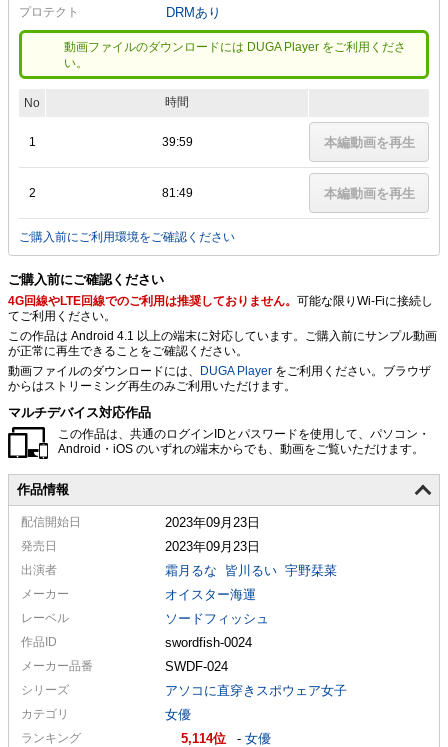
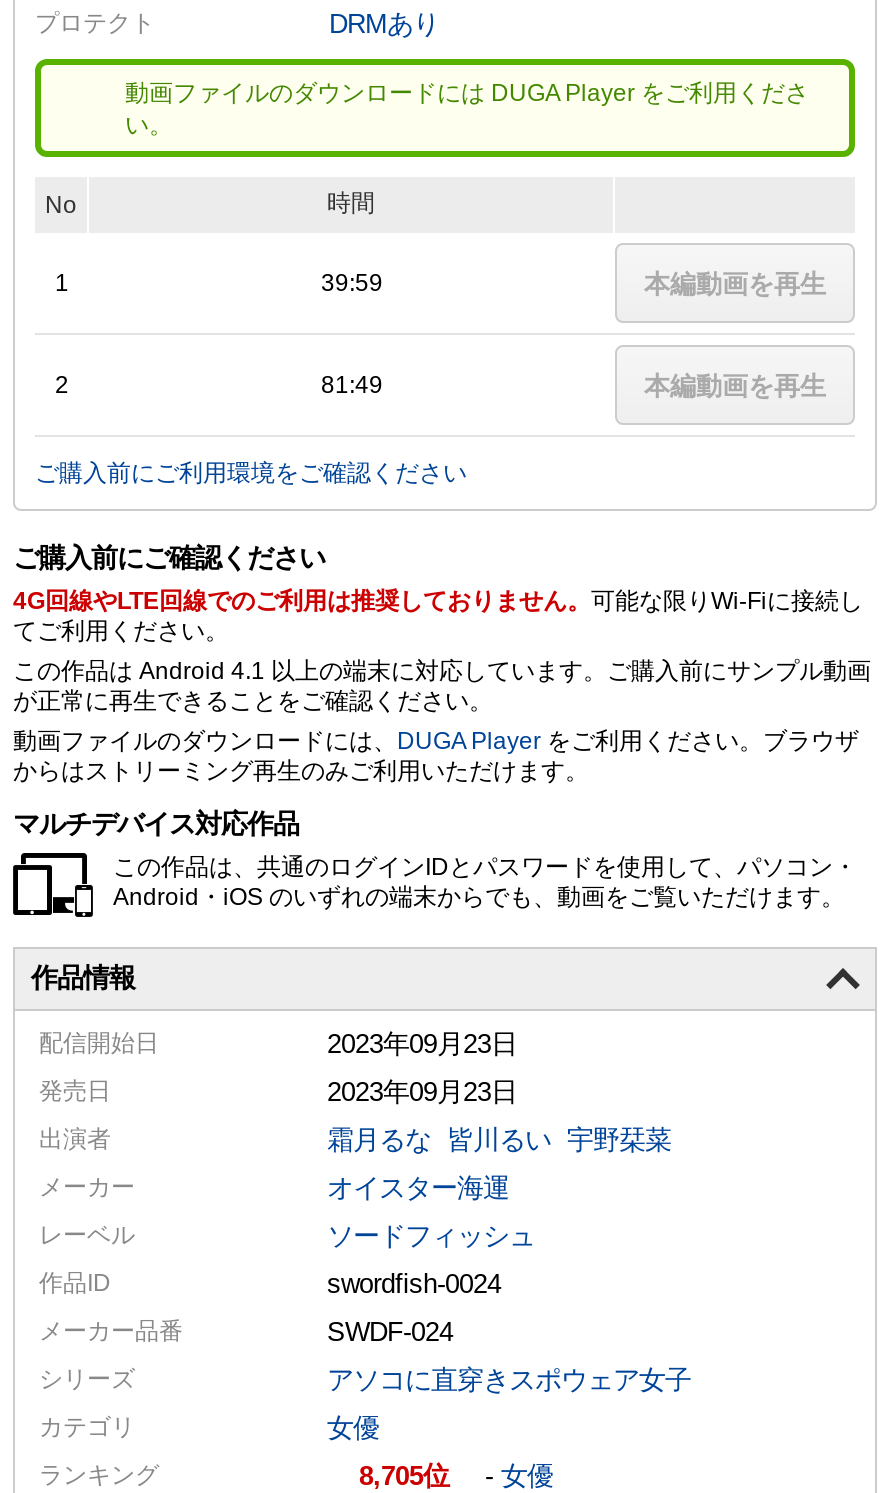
[181,731,271,746] 5,114 -女優 -> [359,1461,553,1491] 8,705 -女優

